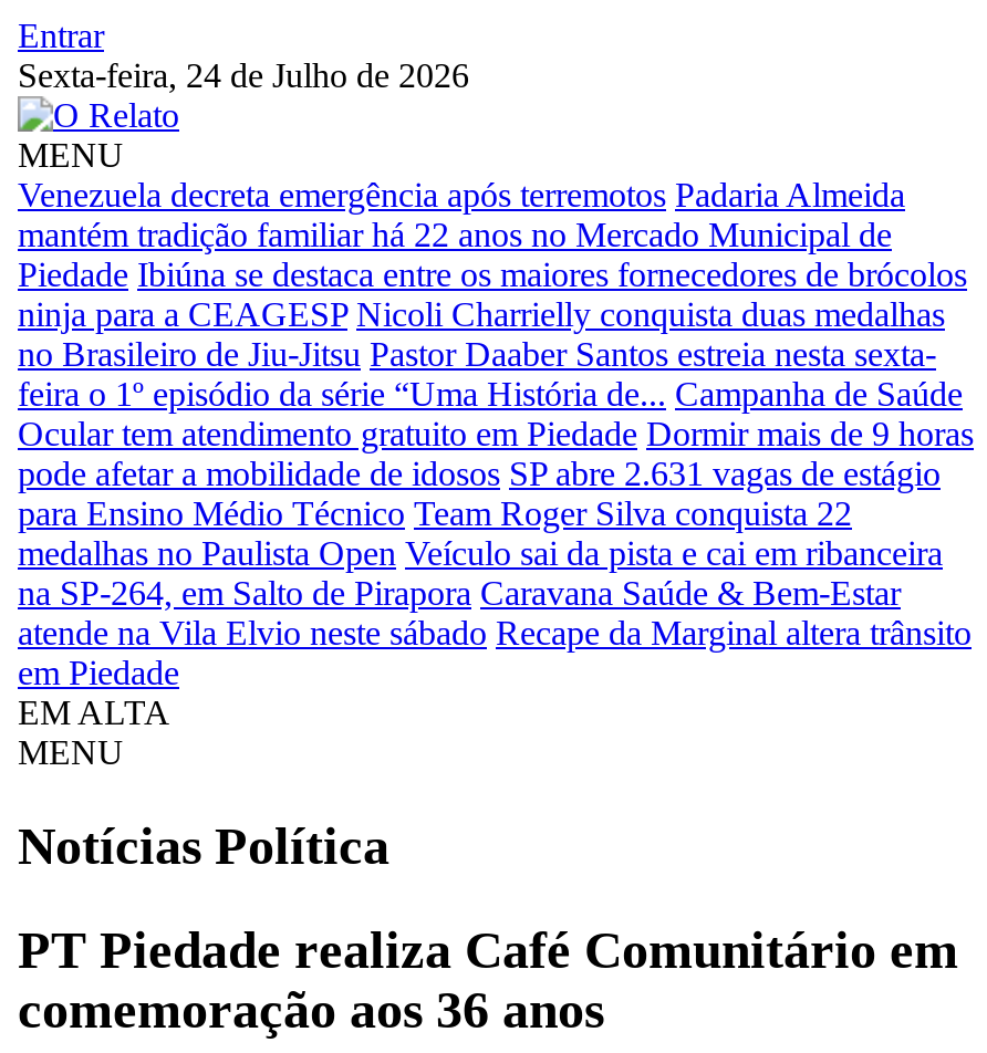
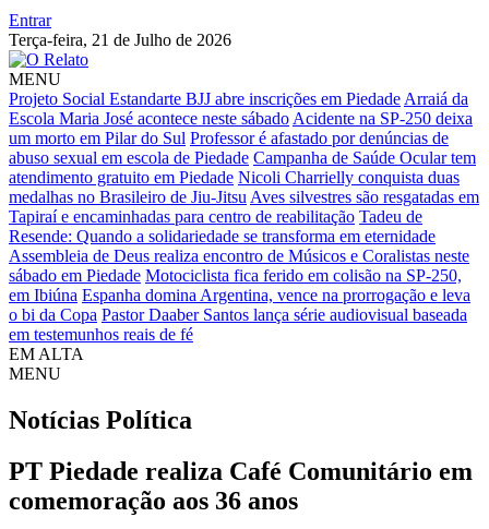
[18,56,469,94] Sexta-feira, 24 de Julho de 2026 -> [9,30,231,49] Terça-feira, 21 de Julho de 2026
[18,176,974,691] Venezuela decreta emergência após terremotos Padaria Almeida | mantém tradição familiar há 22 anos no Mercado Municipal de | Piedade Ibiúna se destaca entre os maiores fornecedores de brócolos | ninja para a CEAGESP Nicoli Charrielly conquista duas medalhas | no Brasileiro de Jiu-Jitsu Pastor Daaber Santos estreia nesta sexta- | feira o 1º episódio da série “Uma História de... Campanha de Saúde | Ocular tem atendimento gratuito em Piedade Dormir mais de 9 horas | pode afetar a mobilidade de idosos SP abre 2.631 vagas de estágio | para Ensino Médio Técnico Team Roger Silva conquista 22 | medalhas no Paulista Open Veículo sai da pista e cai em ribanceira | na SP-264, em Salto de Pirapora Caravana Saúde & Bem-Estar | atende na Vila Elvio neste sábado Recape da Marginal altera trânsito | em Piedade -> [9,89,479,343] Projeto Social Estandarte BJJ abre inscrições em Piedade Arraiá da | Escola Maria José acontece neste sábado Acidente na SP-250 deixa | um morto em Pilar do Sul Professor é afastado por denúncias de | abuso sexual em escola de Piedade Campanha de Saúde Ocular tem | atendimento gratuito em Piedade Nicoli Charrielly conquista duas | medalhas no Brasileiro de Jiu-Jitsu Aves silvestres são resgatadas em | Tapiraí e encaminhadas para centro de reabilitação Tadeu de | Resende: Quando a solidariedade se transforma em eternidade | Assembleia de Deus realiza encontro de Músicos e Coralistas neste | sábado em Piedade Motociclista fica ferido em colisão na SP-250, | em Ibiúna Espanha domina Argentina, vence na prorrogação e leva | o bi da Copa Pastor Daaber Santos lança série audiovisual baseada | em testemunhos reais de fé

